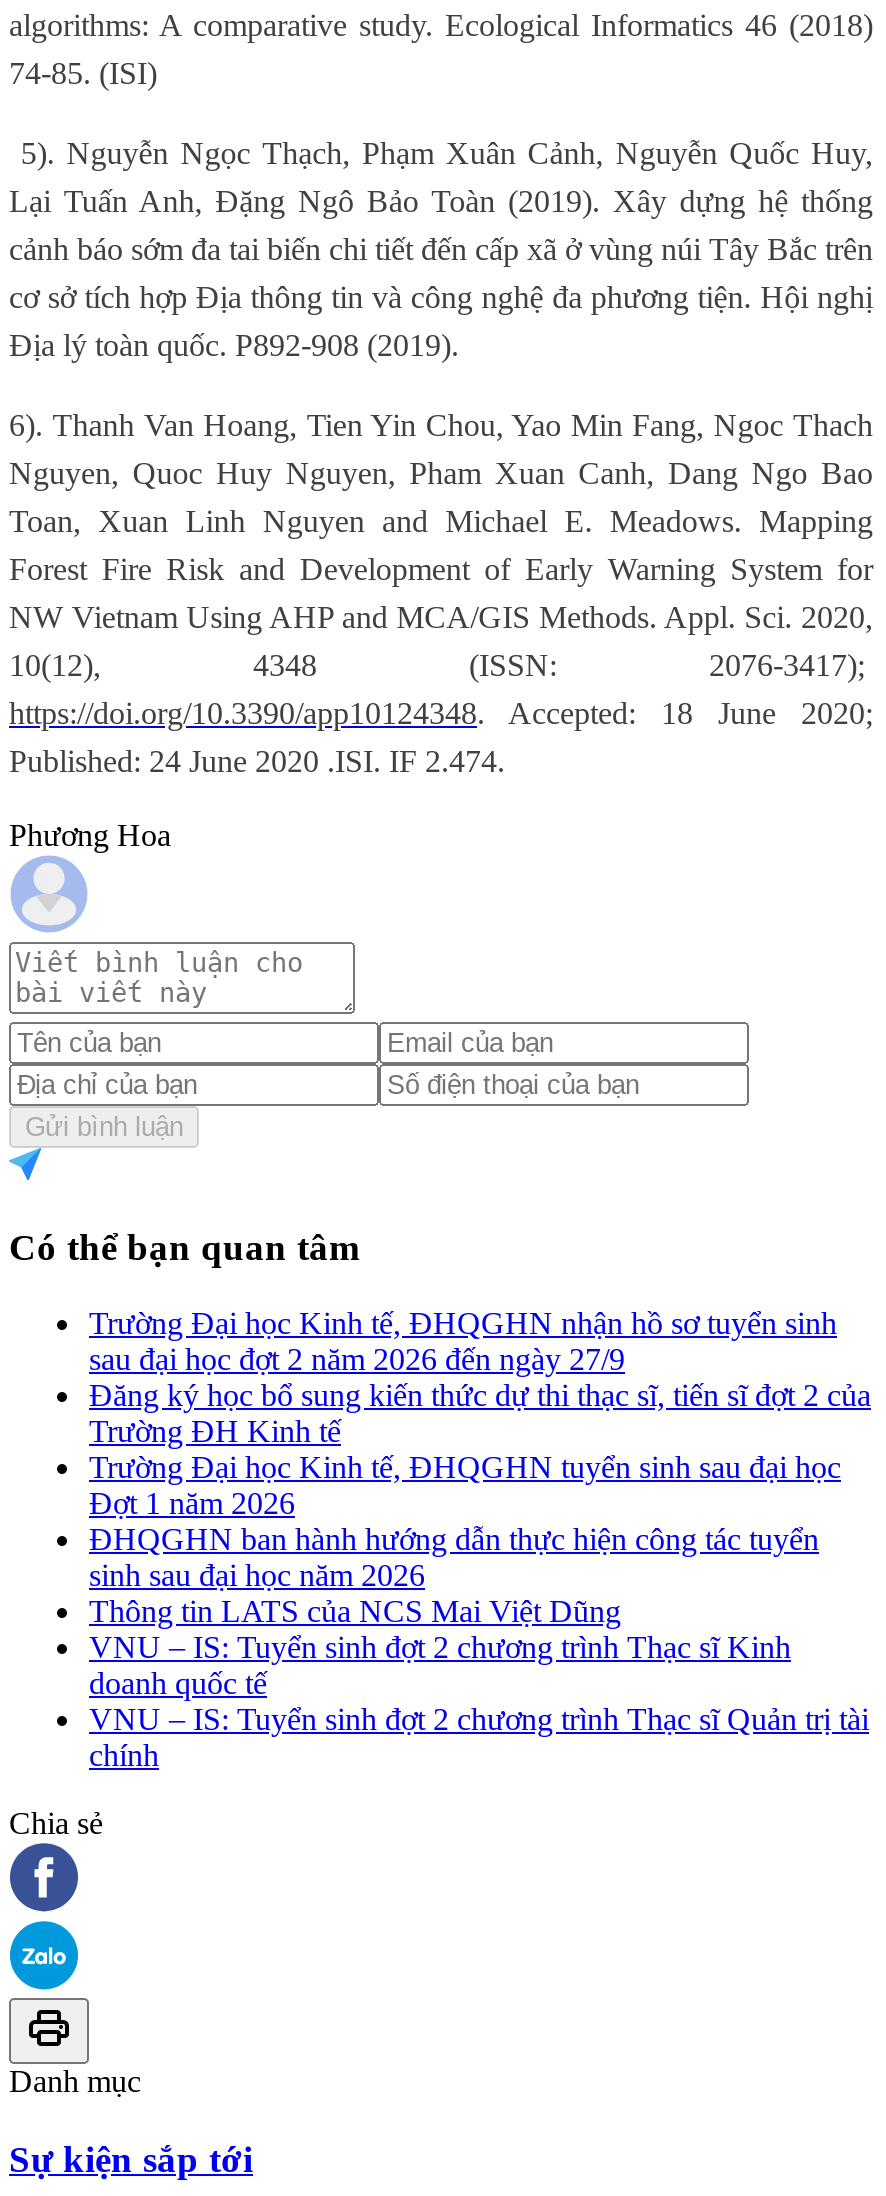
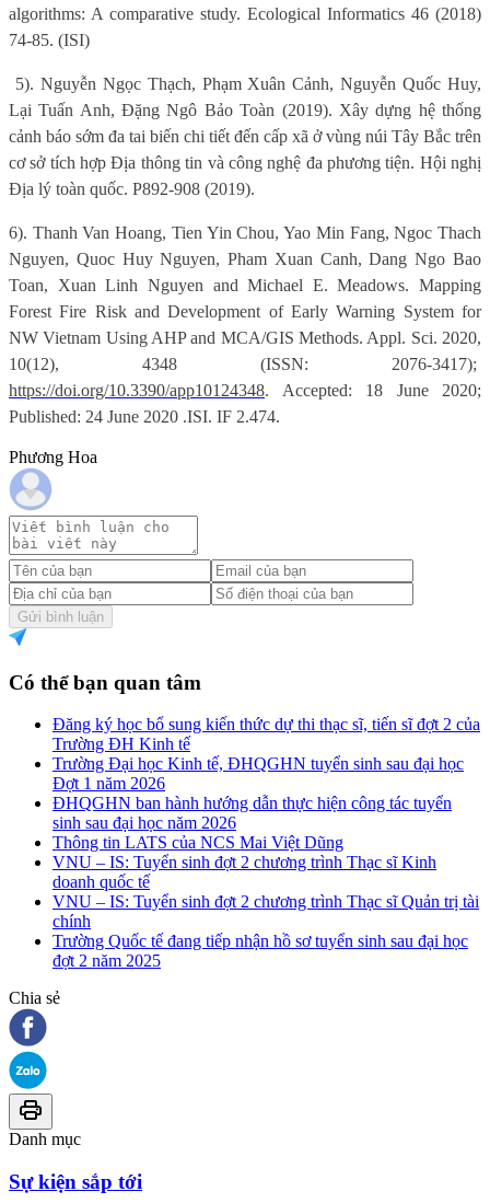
[89,1306,837,1376] Trường Đại học Kinh tế, ĐHQGHN nhận hồ sơ tuyển sinh | sau đại học đợt 2 năm 2026 đến ngày 27/9 -> none
moved [89,1378,871,1772] -> [52,715,480,931]: Đăng ký học bổ sung kiến thức dự thi thạc sĩ, tiến sĩ đợt 2 của | Trường ĐH Kinh tế | Trường Đại học Kinh tế, ĐHQGHN tuyển sinh sau đại học | ... | VNU – IS: Tuyển sinh đợt 2 chương trình Thạc sĩ Quản trị tài | chính
none -> [52,932,468,970] Trường Quốc tế đang tiếp nhận hồ sơ tuyển sinh sau đại học | đợt 2 năm 2025

